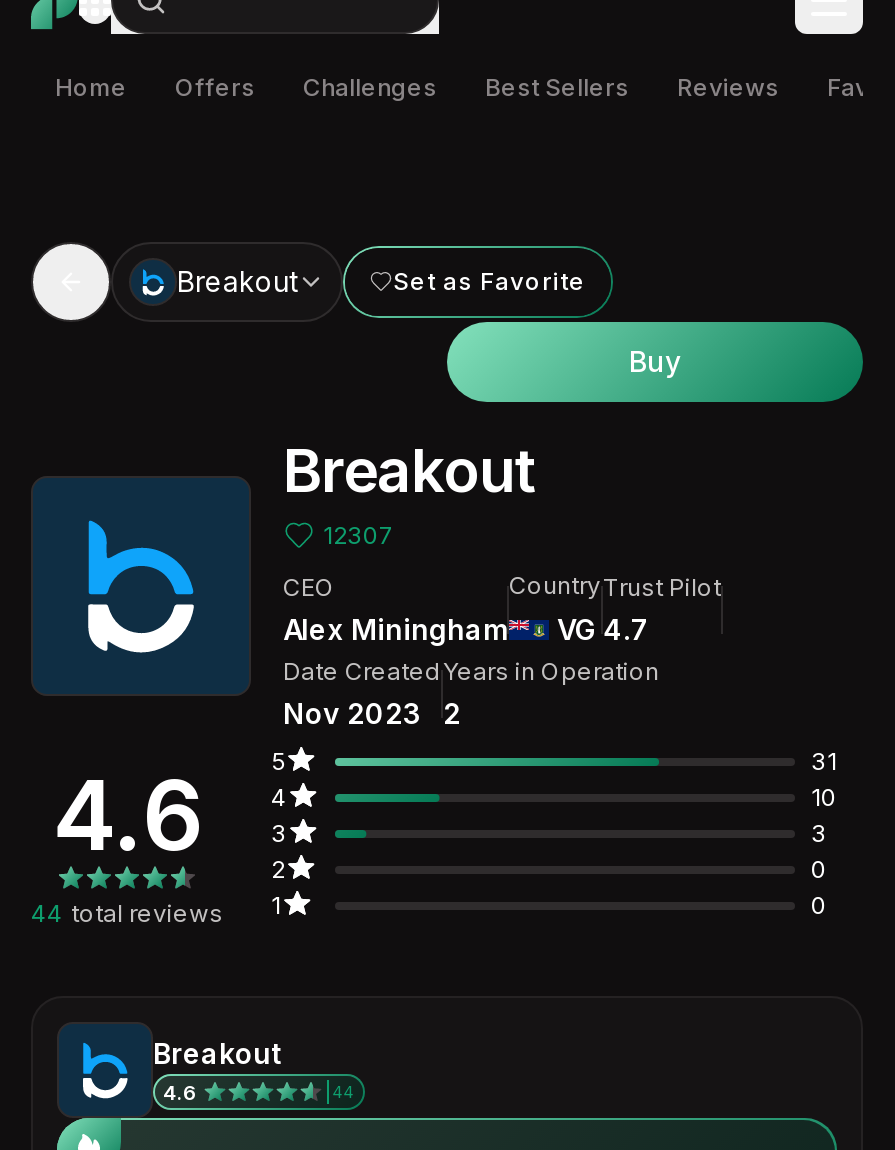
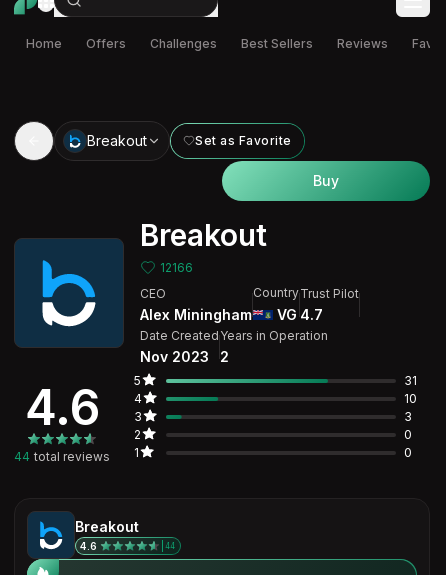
[323,520,395,550] 12307 -> [160,260,193,275] 12166

